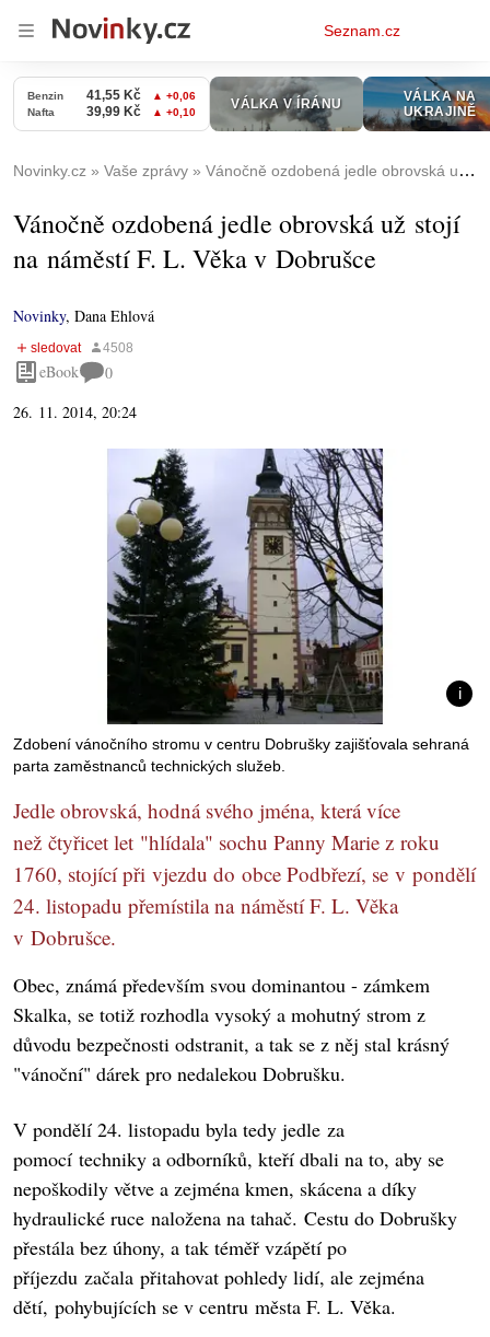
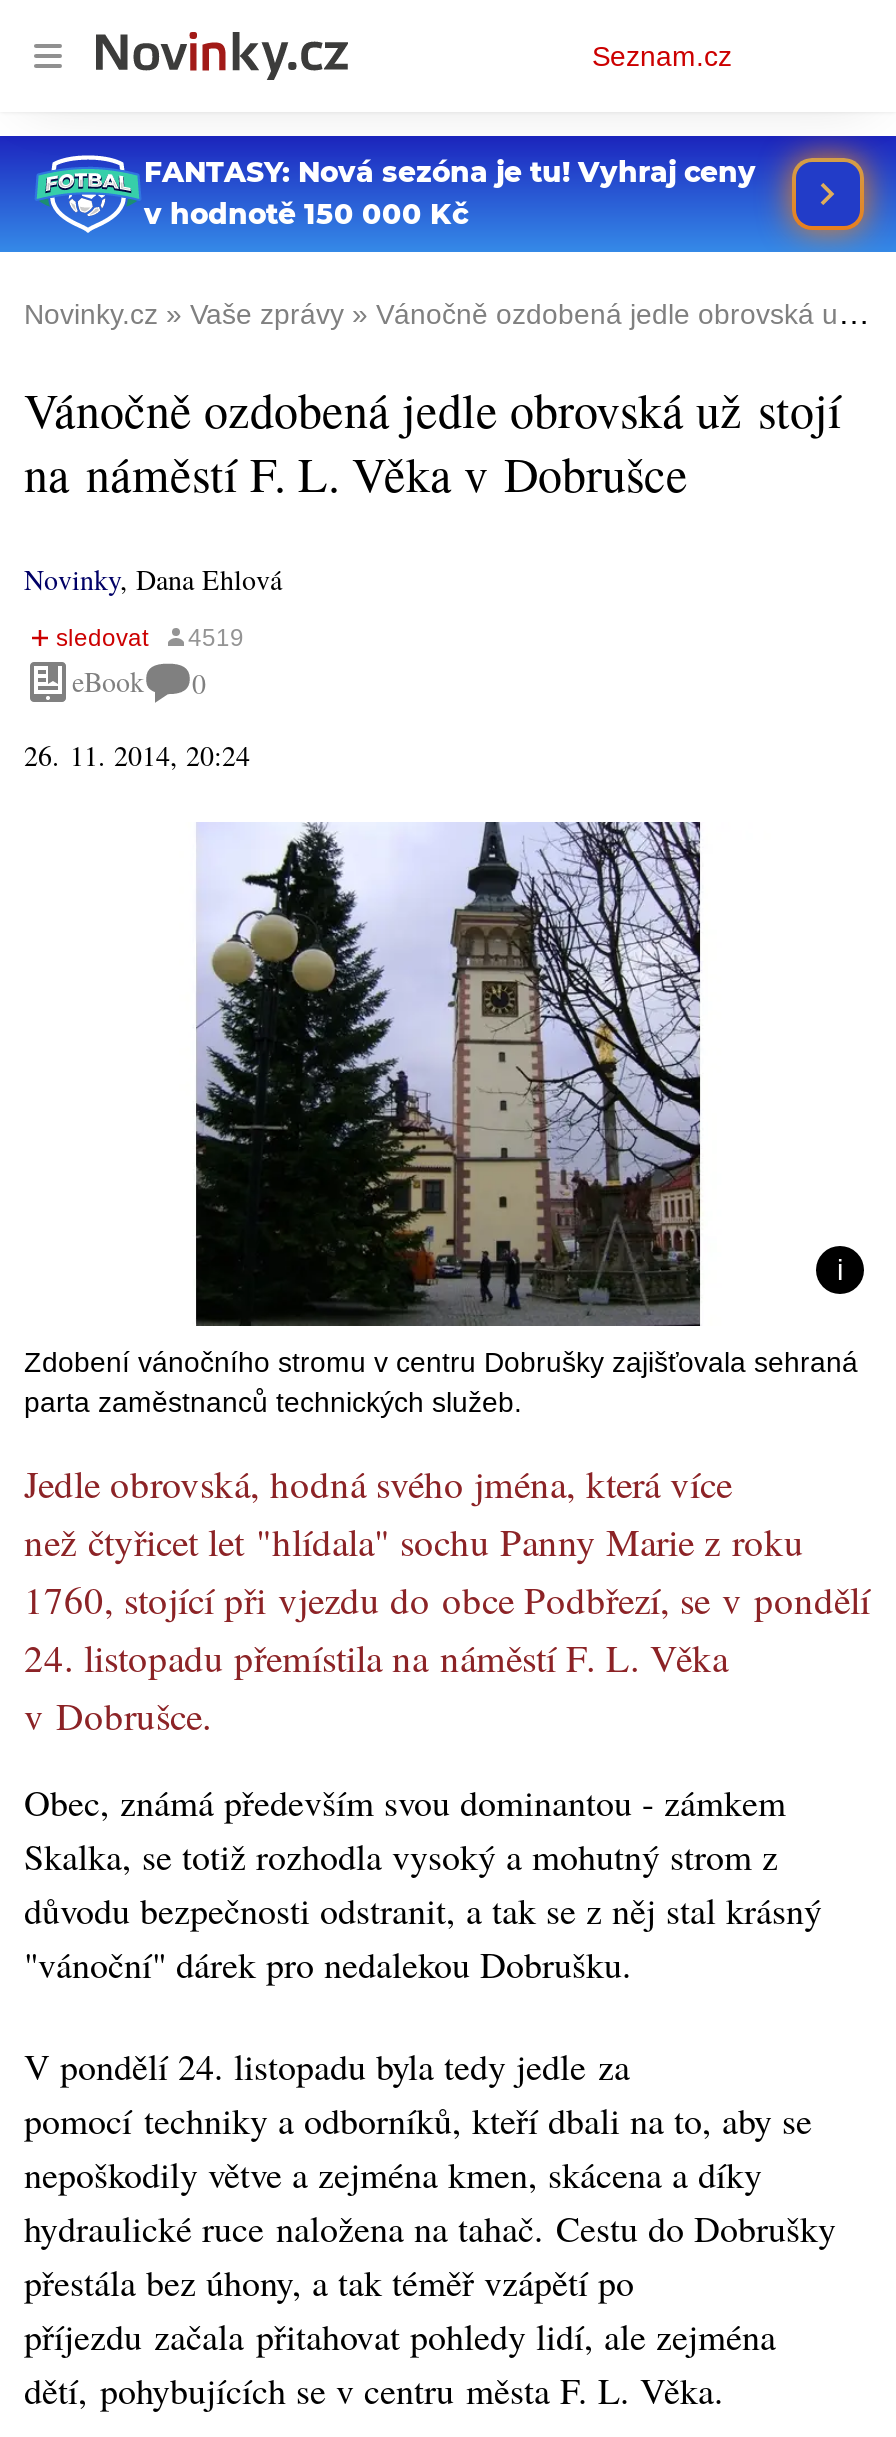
[3,74,487,137] [image] -> [6,134,890,254] [image]

